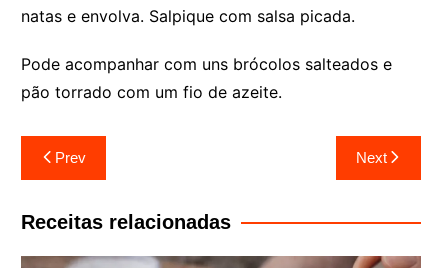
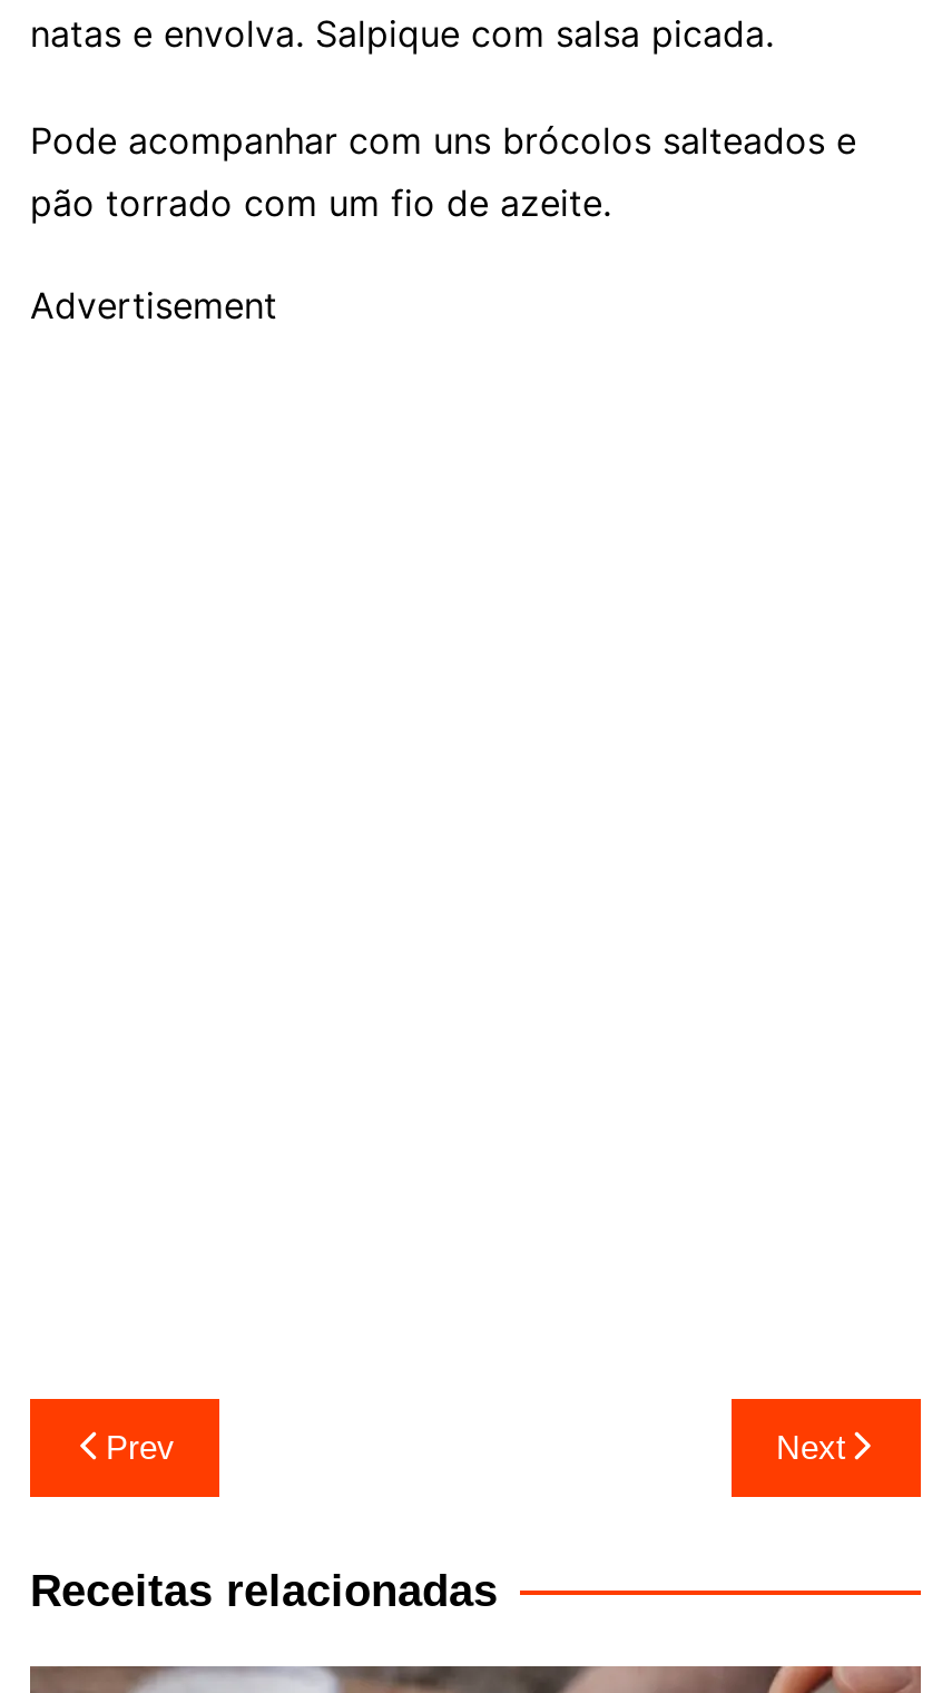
none -> [30,282,277,327] Advertisement

